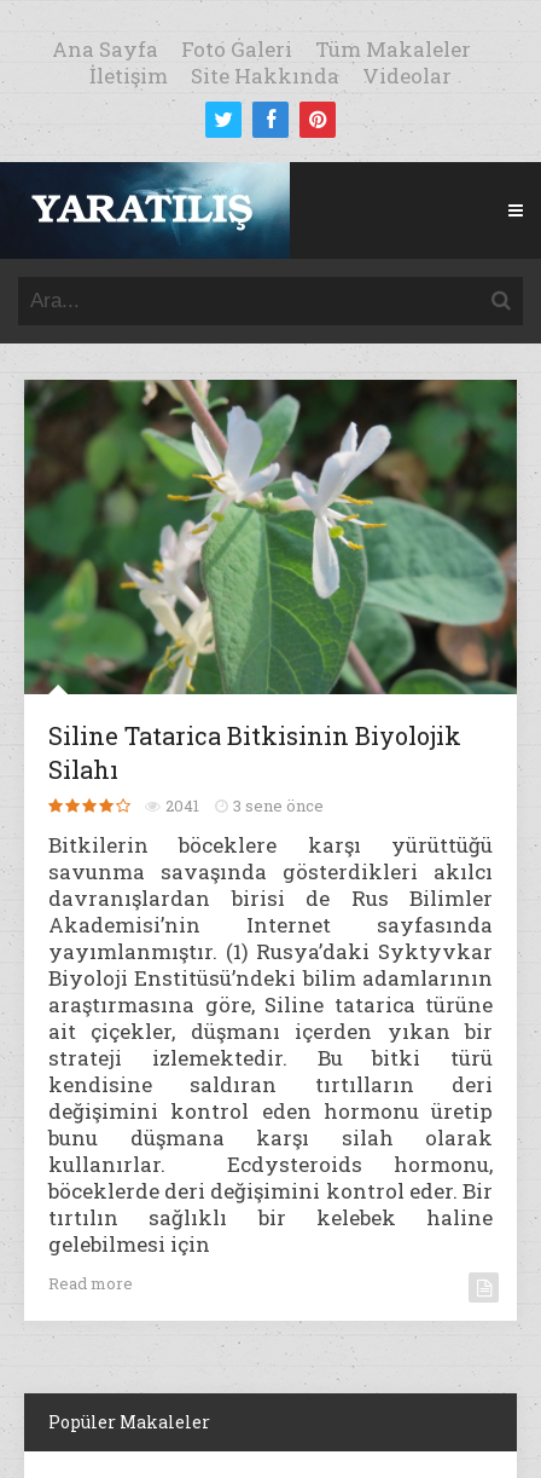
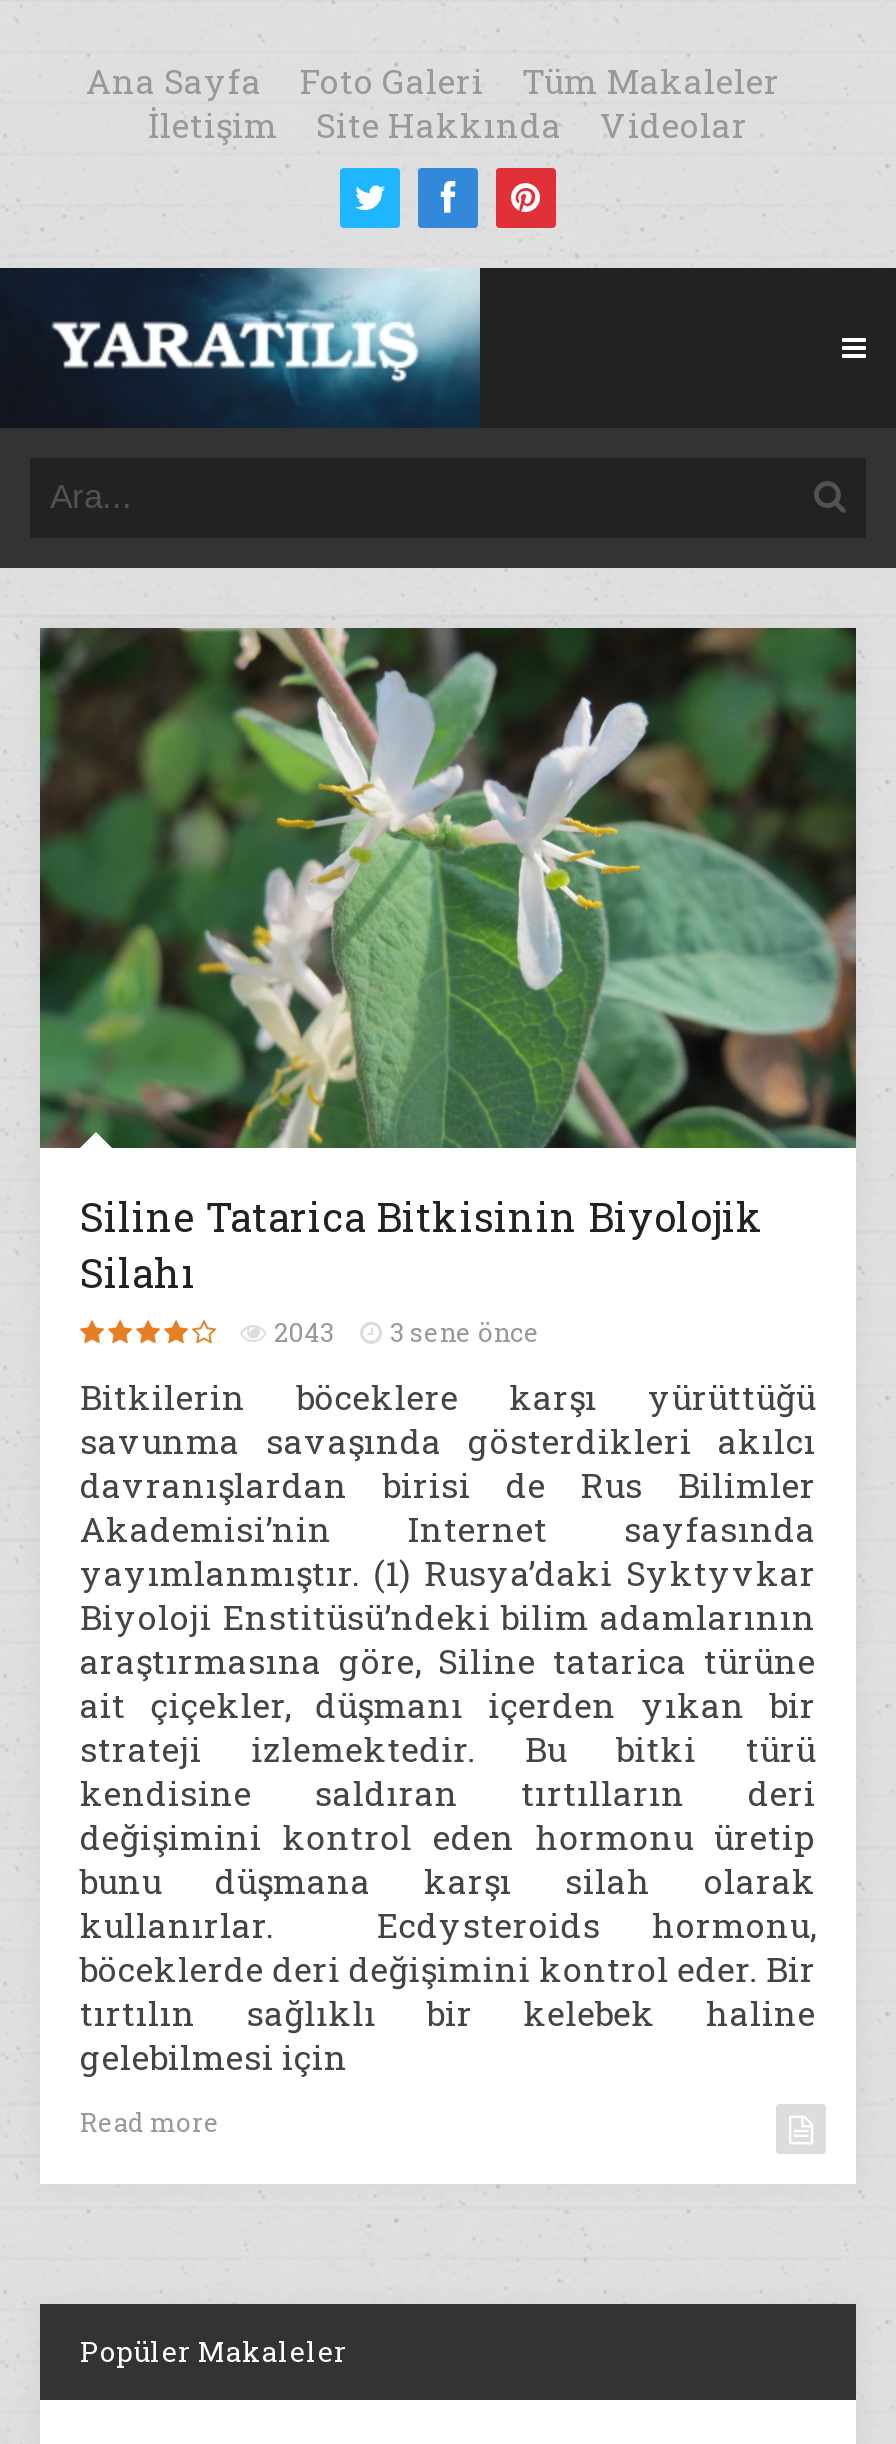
[165,794,324,816] 2041 3 sene önce -> [274,1313,540,1349] 2043 3 sene önce

